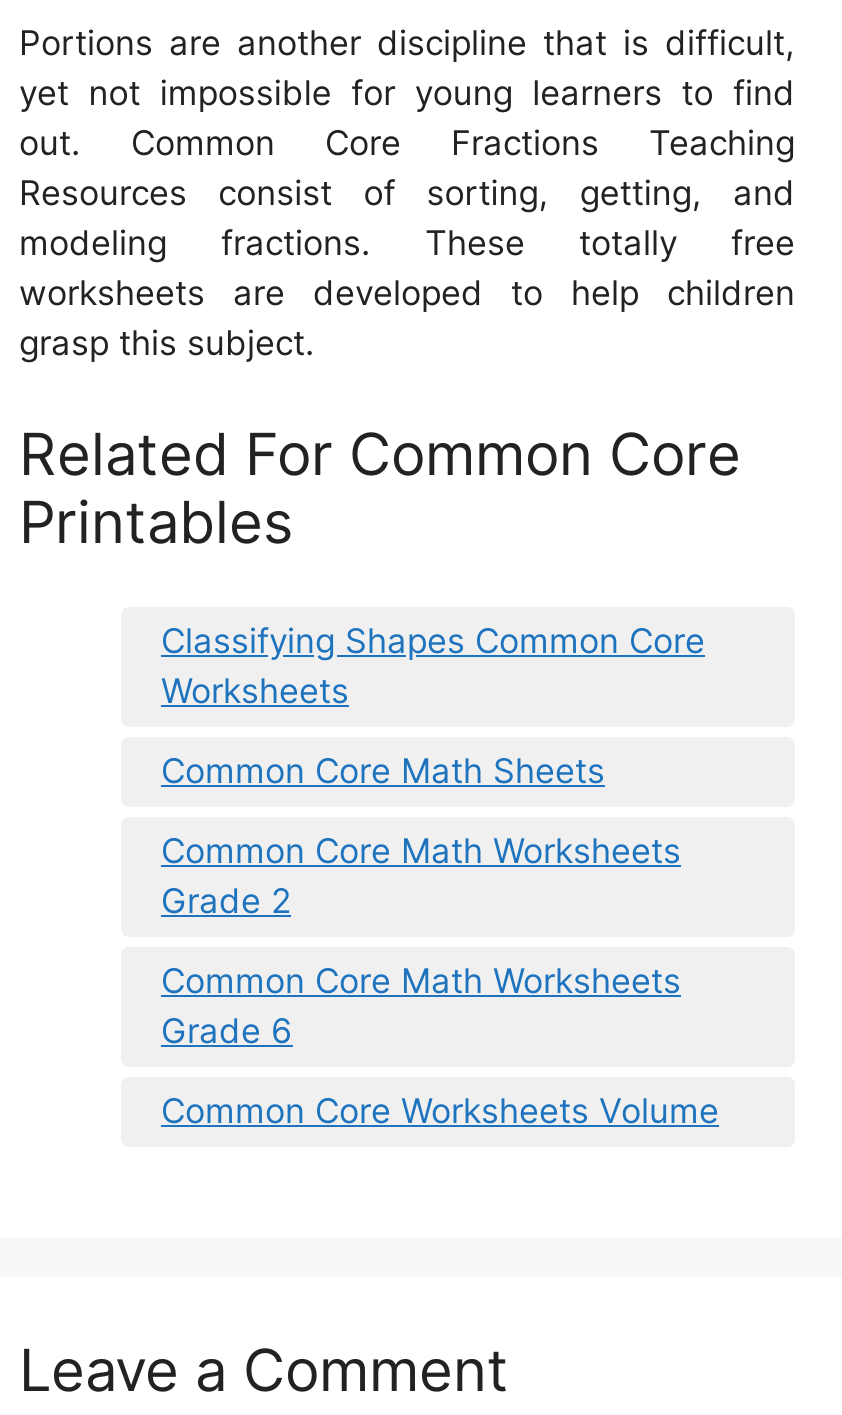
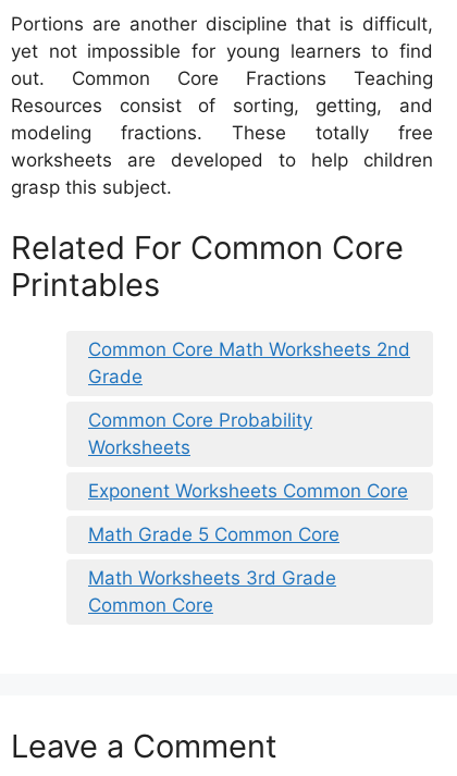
[161,621,705,661] Classifying Shapes Common Core -> [88,339,410,431] Common Core Math Worksheets 2nd | Grade | Common Core Probability
moved [161,671,349,711] -> [88,437,190,458]: Worksheets
[161,751,719,1131] Common Core Math Sheets | Common Core Math Worksheets | Grade 2 | Common Core Math Worksheets | Grade 6 | Common Core Worksheets Volume -> [88,480,408,616] Exponent Worksheets Common Core | Math Grade 5 Common Core | Math Worksheets 3rd Grade | Common Core

